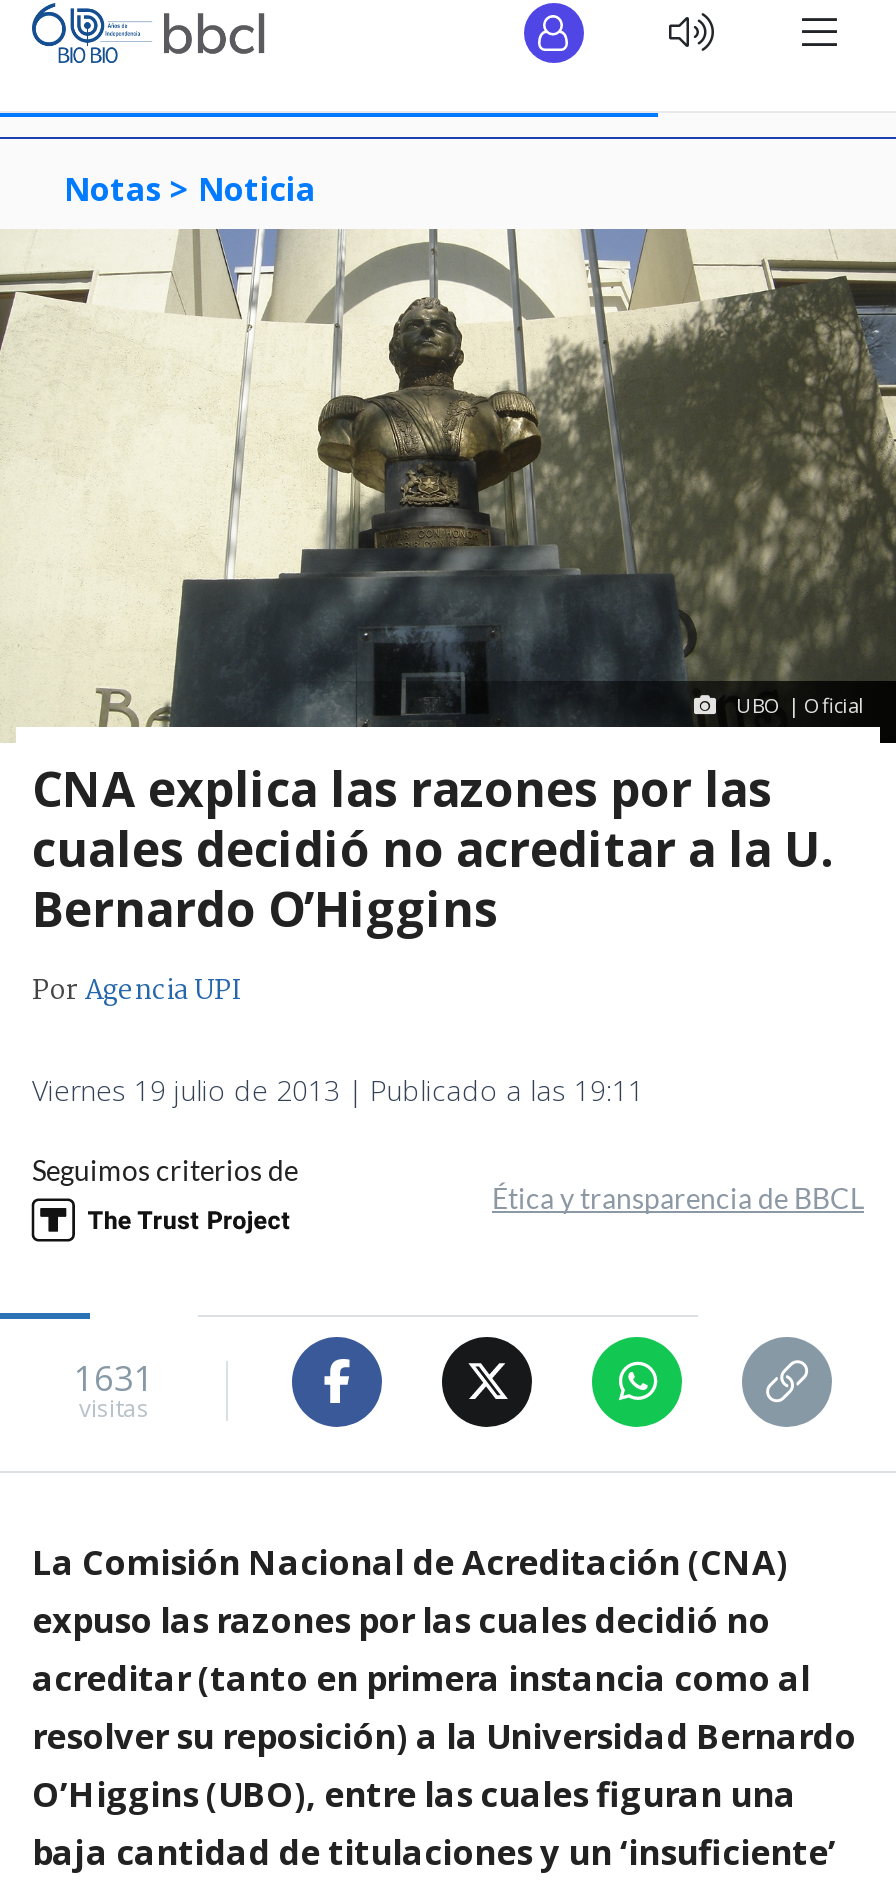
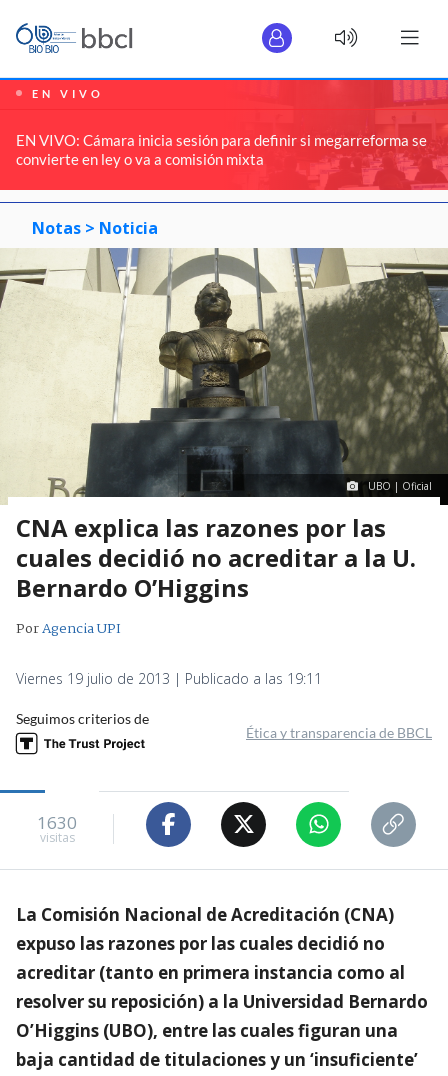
none -> [3,77,445,192] [image] | EN VIVO | EN VIVO: Cámara inicia sesión para definir si megarreforma se | convierte en ley o va a comisión mixta
[74,1356,154,1402] 1631 -> [37,811,77,834] 1630

